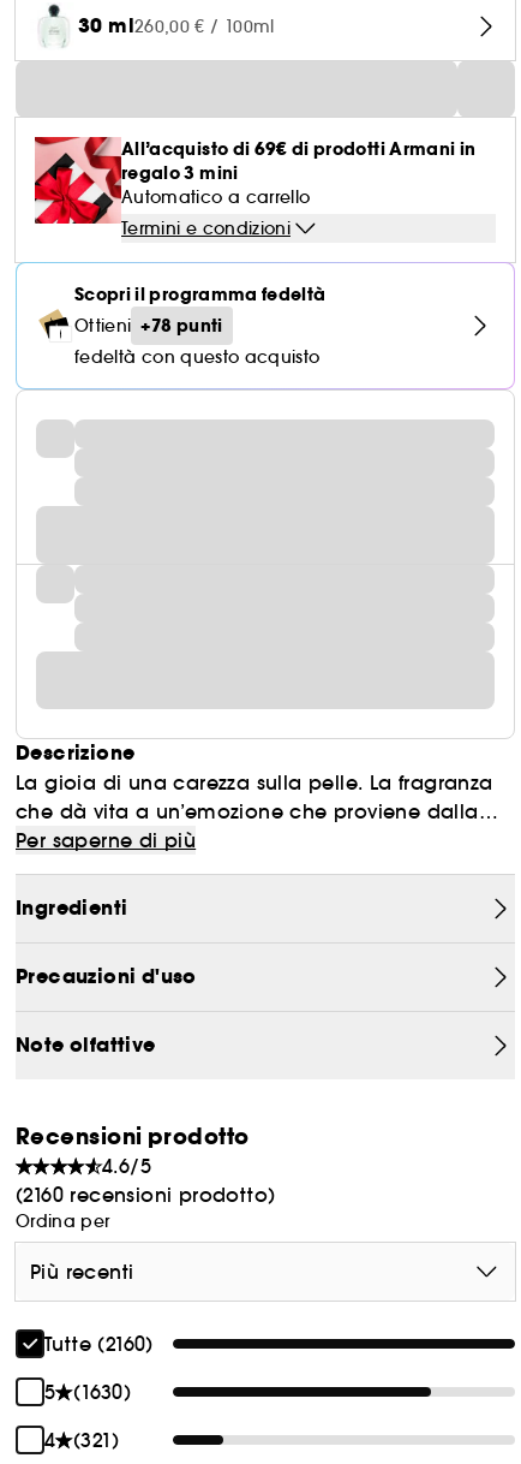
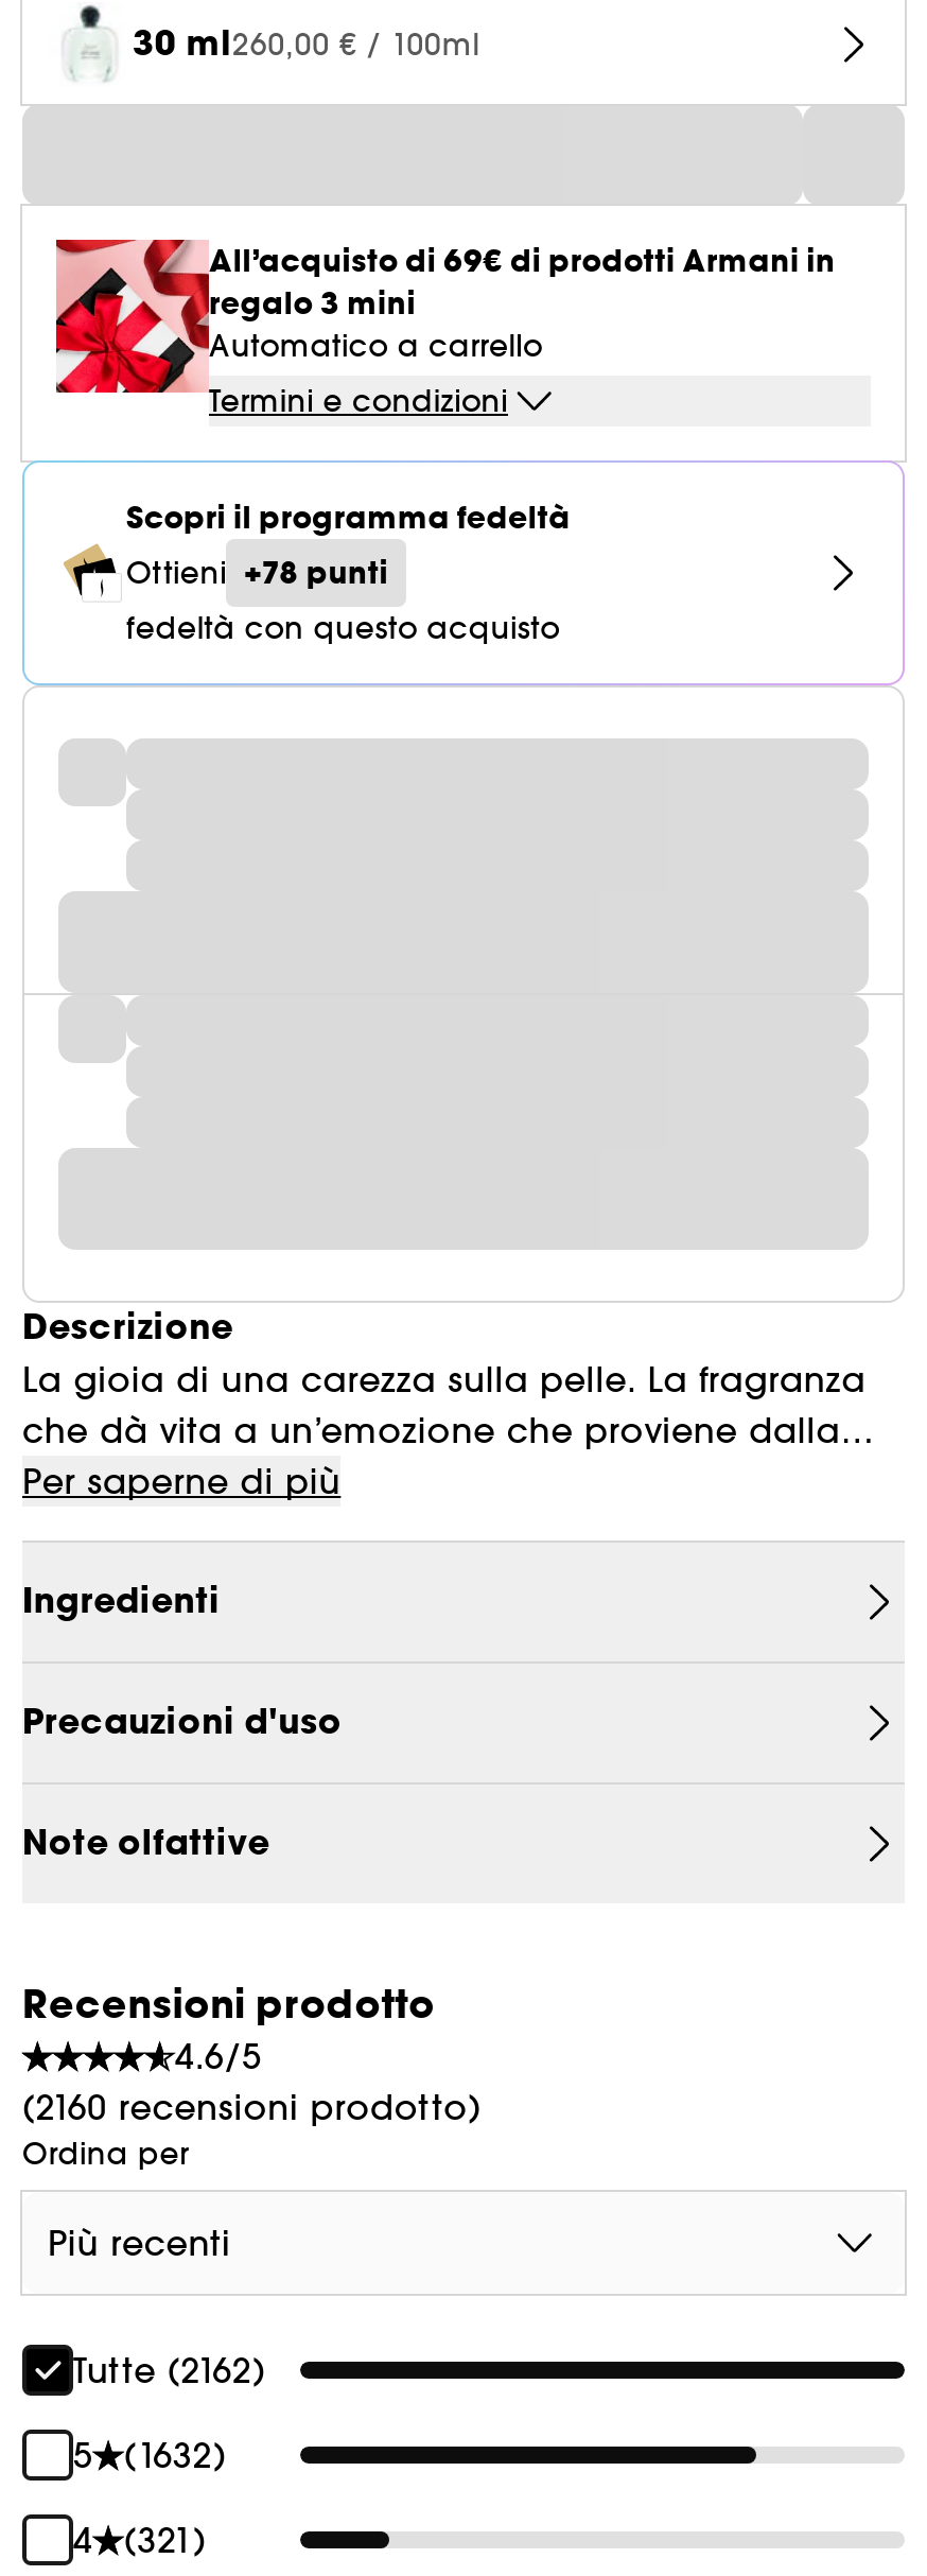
[44,1332,153,1356] Tutte (2160) -> [73,2349,266,2391] Tutte (2162)
[44,1380,131,1404] 5 (1630) -> [73,2434,226,2476] 5 (1632)

